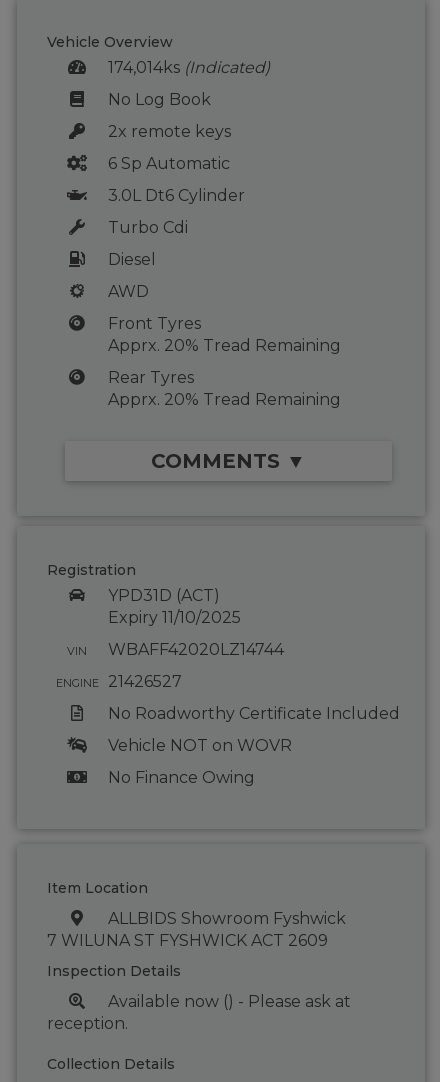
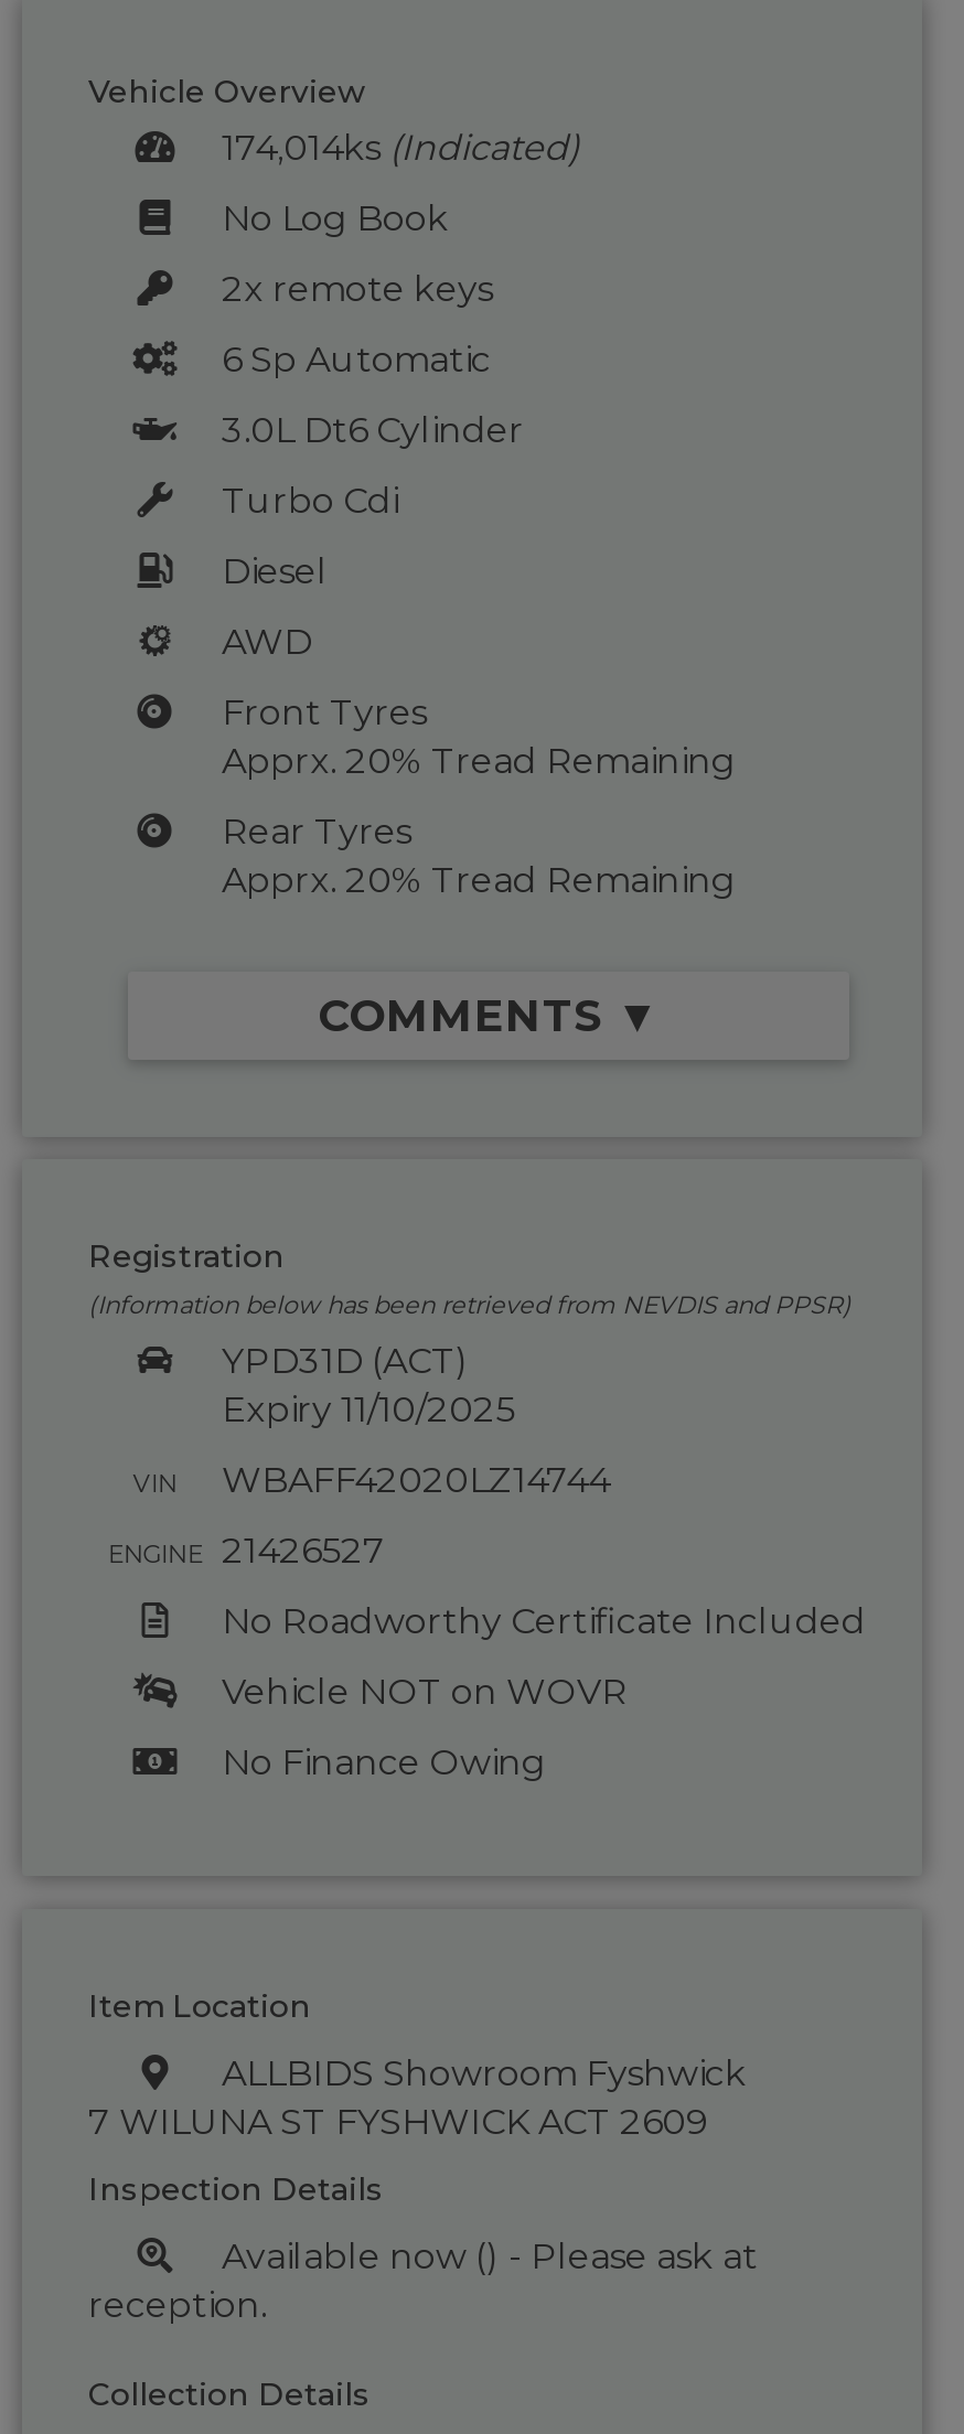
none -> [88,1290,851,1321] (Information below has been retrieved from NEVDIS and PPSR)

